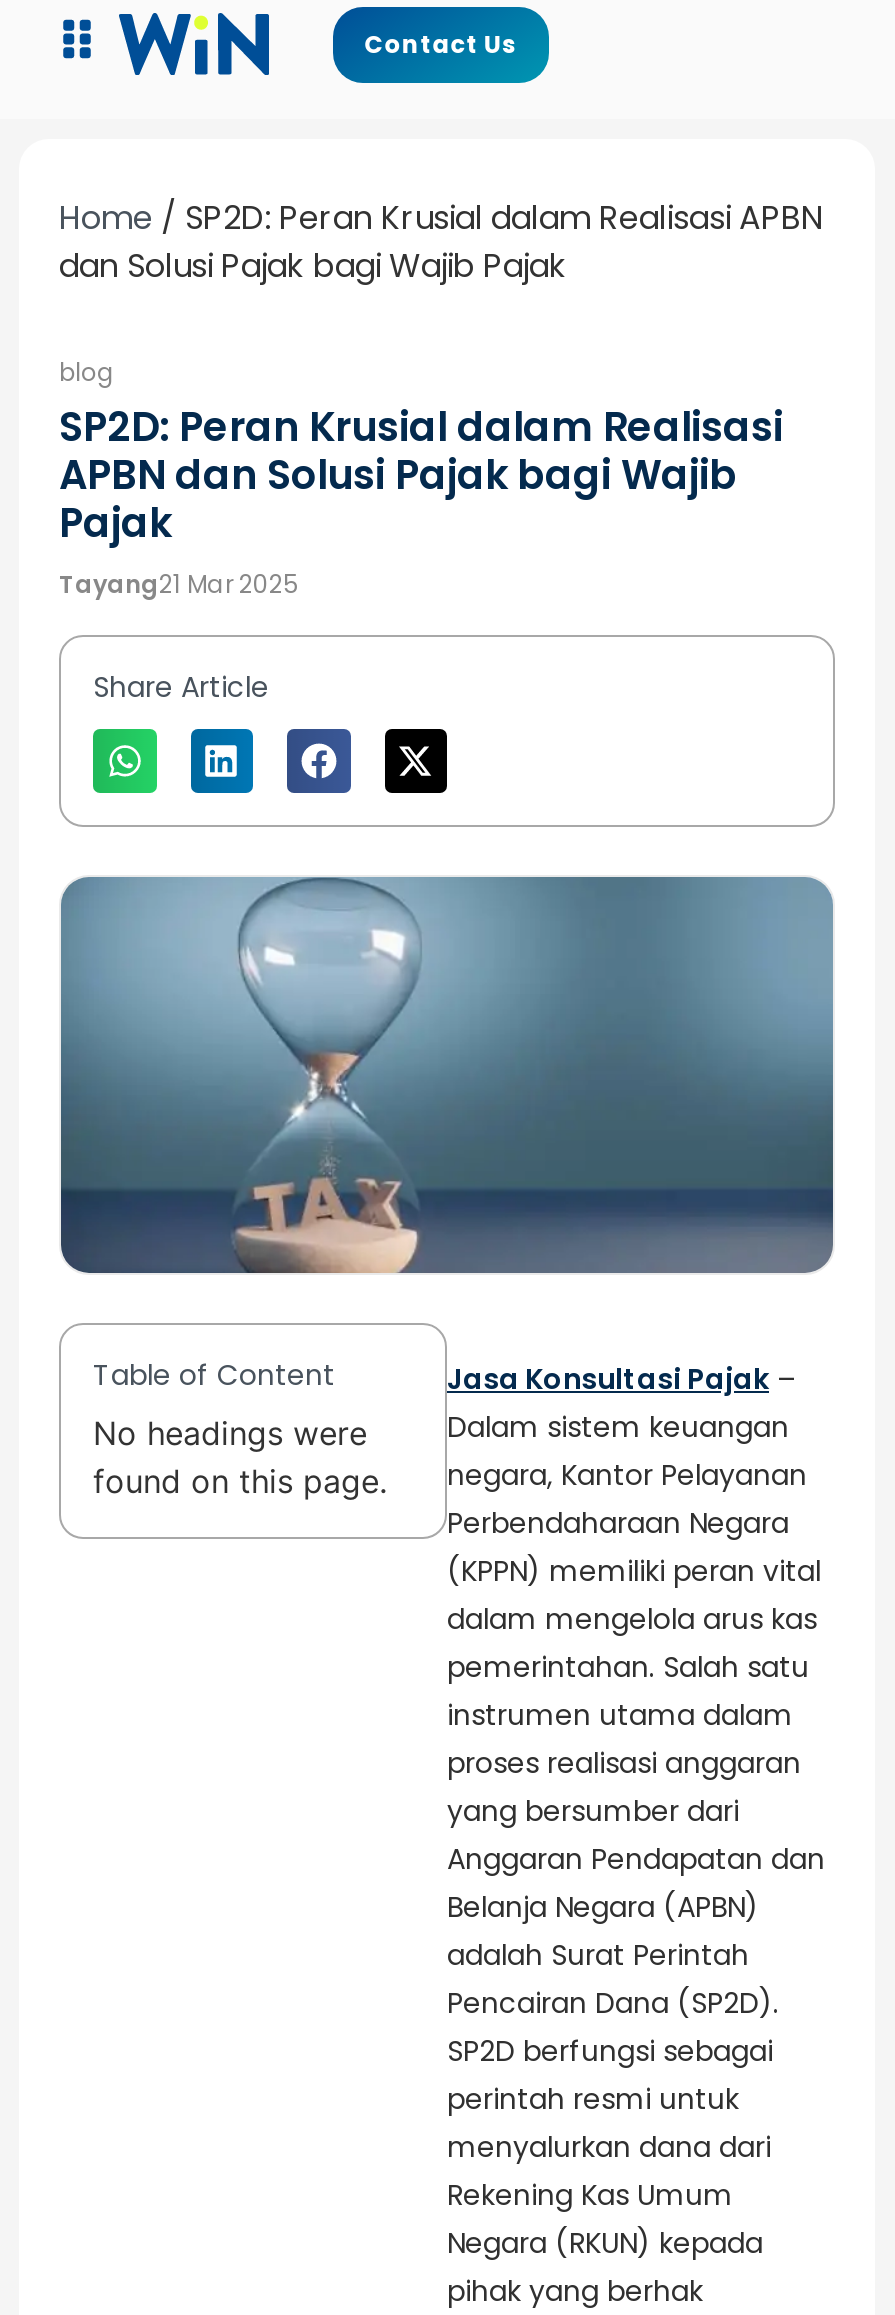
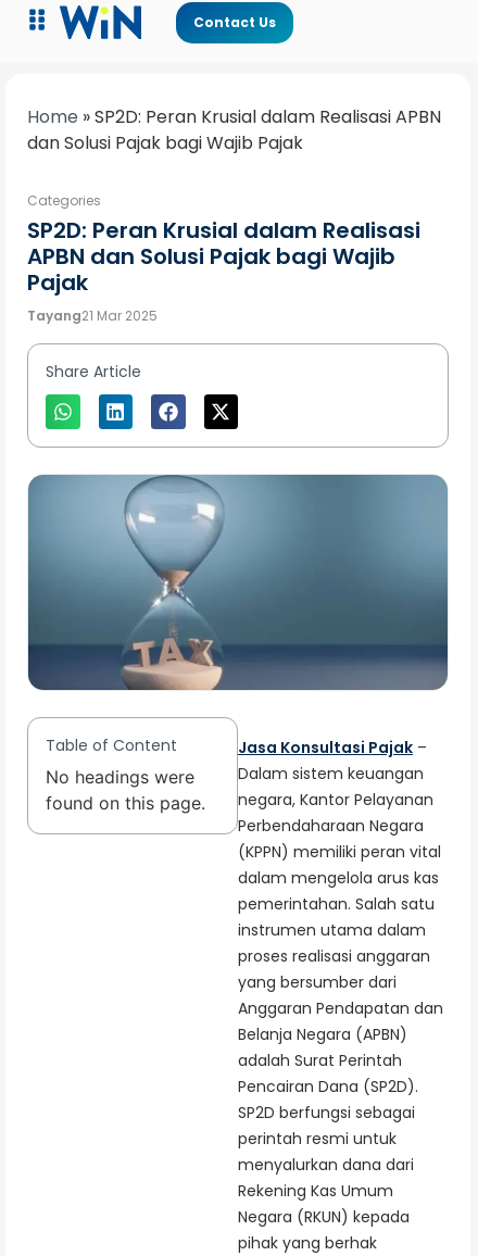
[59,196,823,242] Home / SP2D: Peran Krusial dalam Realisasi APBN -> [27,105,441,130] Home» SP2D: Peran Krusial dalam Realisasi APBN
[59,356,115,390] blog -> [27,192,101,210] Categories

